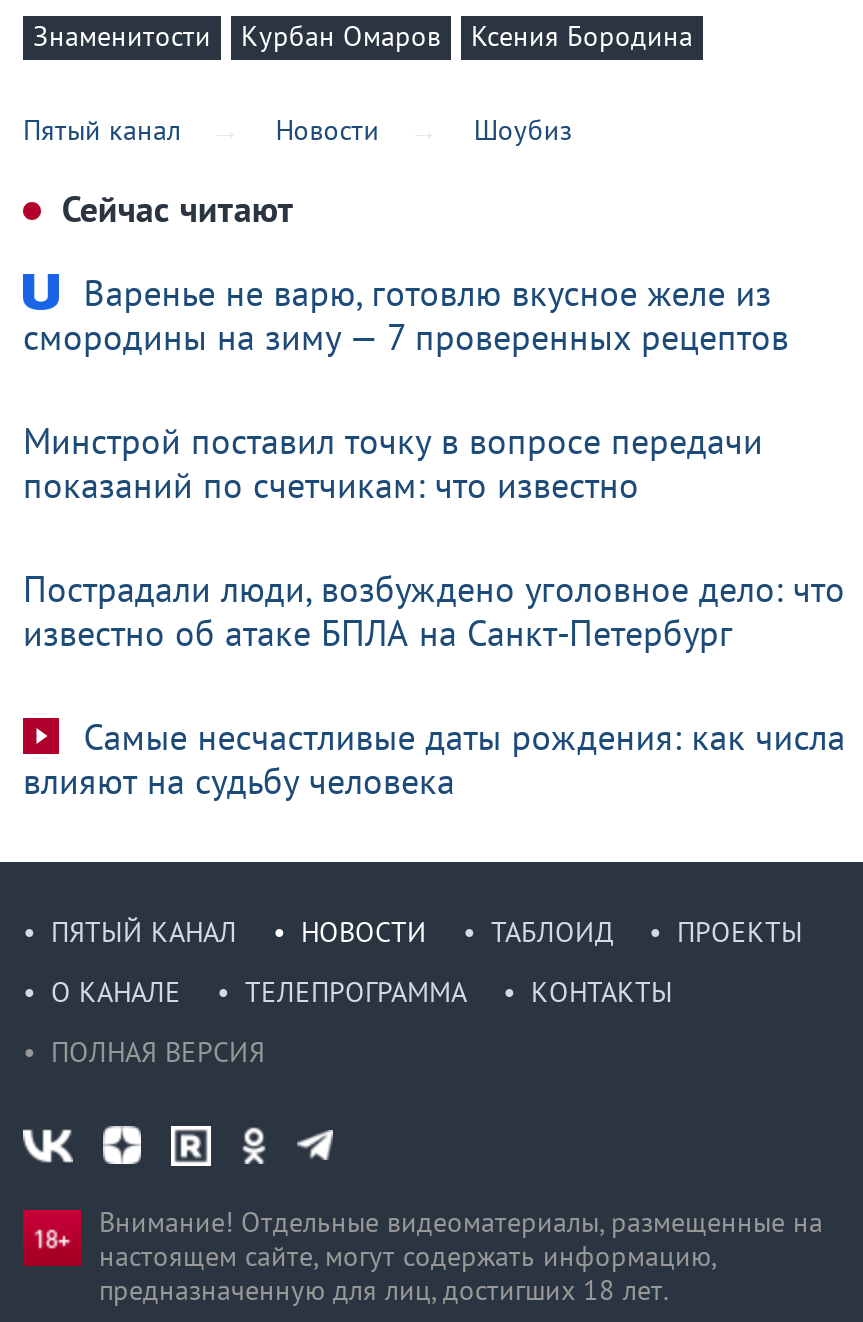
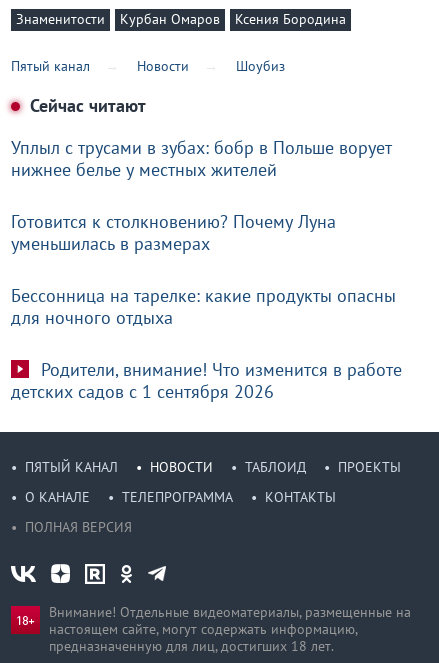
[23,270,789,360] Варенье не варю, готовлю вкусное желе из | смородины на зиму — 7 проверенных рецептов -> [11,136,392,181] Уплыл с трусами в зубах: бобр в Польше ворует | нижнее белье у местных жителей
[23,418,763,508] Минстрой поставил точку в вопросе передачи | показаний по счетчикам: что известно -> [11,210,336,255] Готовится к столкновению? Почему Луна | уменьшилась в размерах
[23,566,845,656] Пострадали люди, возбуждено уголовное дело: что | известно об атаке БПЛА на Санкт-Петербург -> [11,284,396,329] Бессонница на тарелке: какие продукты опасны | для ночного отдыха
[23,714,845,804] Самые несчастливые даты рождения: как числа | влияют на судьбу человека -> [11,358,402,403] Родители, внимание! Что изменится в работе | детских садов с 1 сентября 2026

